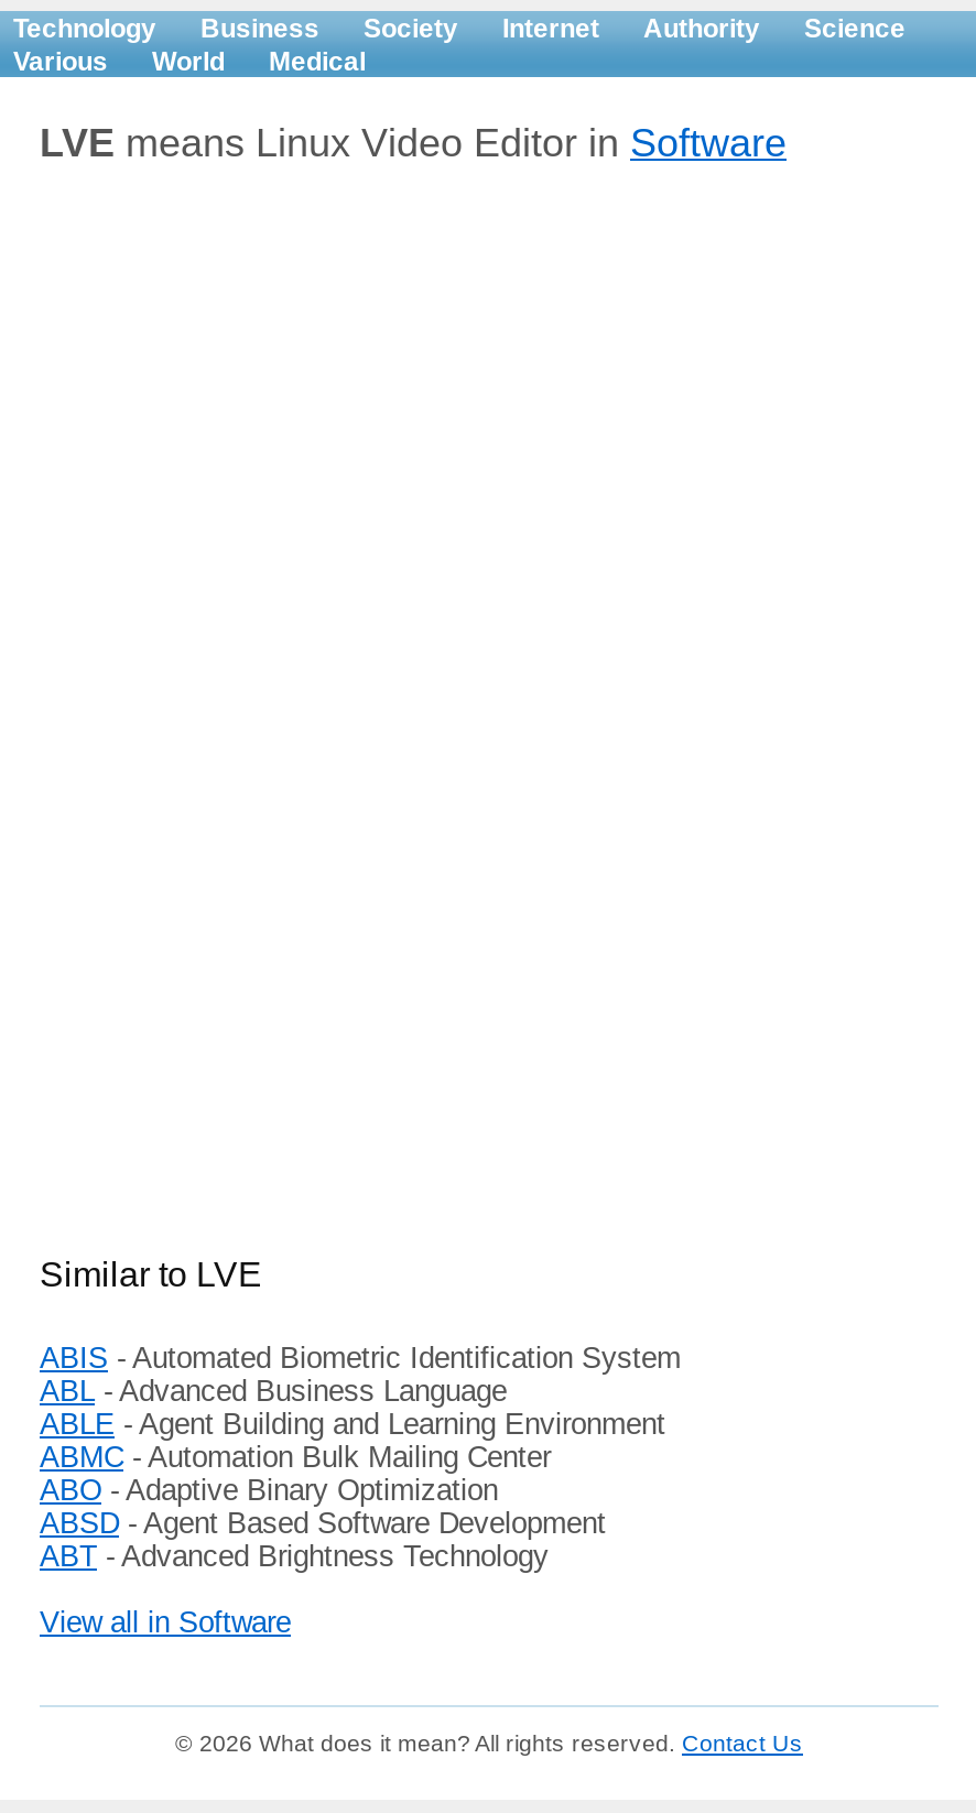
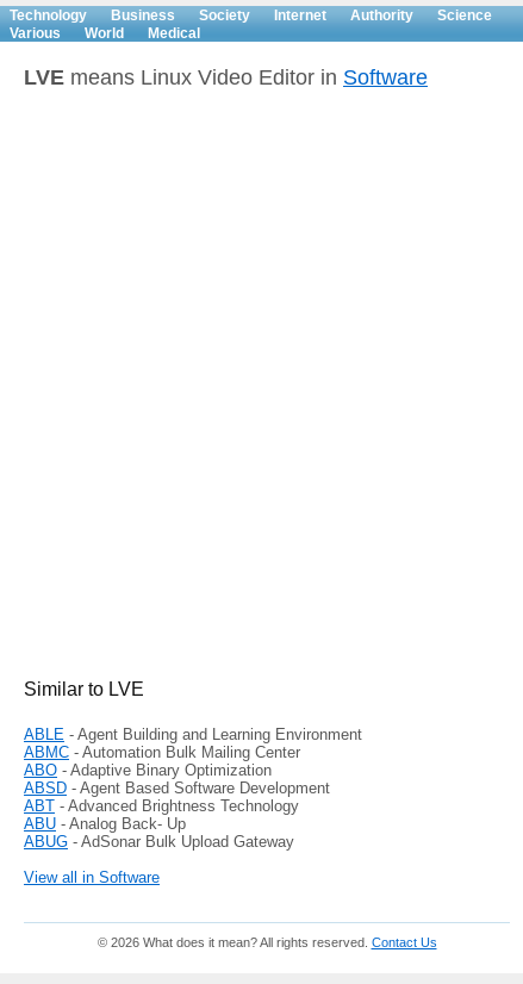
[40,1342,681,1408] ABIS - Automated Biometric Identification System | ABL - Advanced Business Language -> none
moved [40,1408,665,1573] -> [24,725,362,815]: ABLE - Agent Building and Learning Environment | ABMC - Automation Bulk Mailing Center | ABO - Adaptive Binary Optimization | ABSD - Agent Based Software Development | ABT - Advanced Brightness Technology
none -> [24,815,294,851] ABU - Analog Back- Up | ABUG - AdSonar Bulk Upload Gateway

